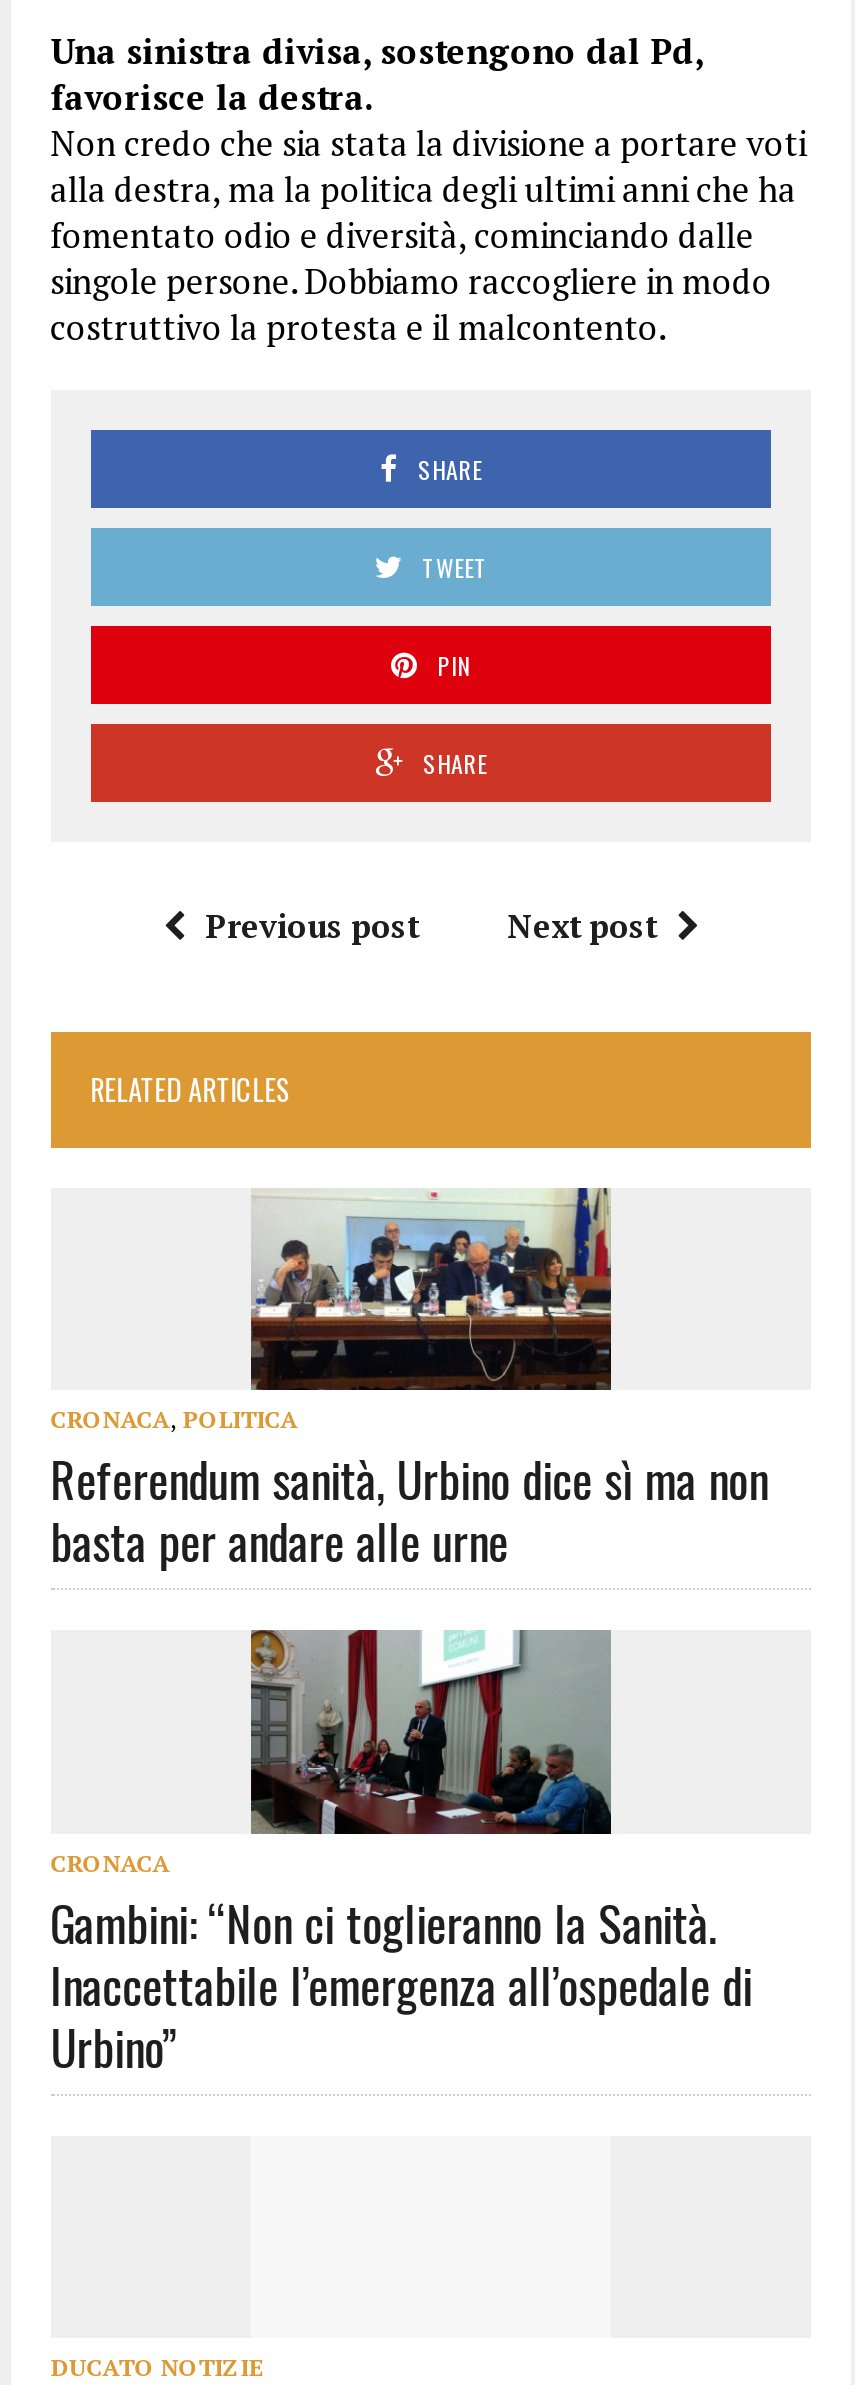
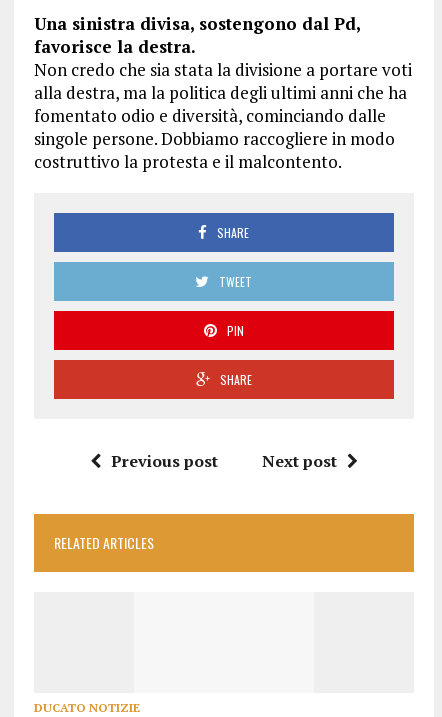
[50,1186,768,1577] [image] | CRONACA, POLITICA | Referendum sanità, Urbino dice sì ma non | basta per andare alle urne -> none
[50,1626,752,2082] [image] | CRONACA | Gambini: “Non ci toglieranno la Sanità. | Inaccettabile l’emergenza all’ospedale di | Urbino” -> none

